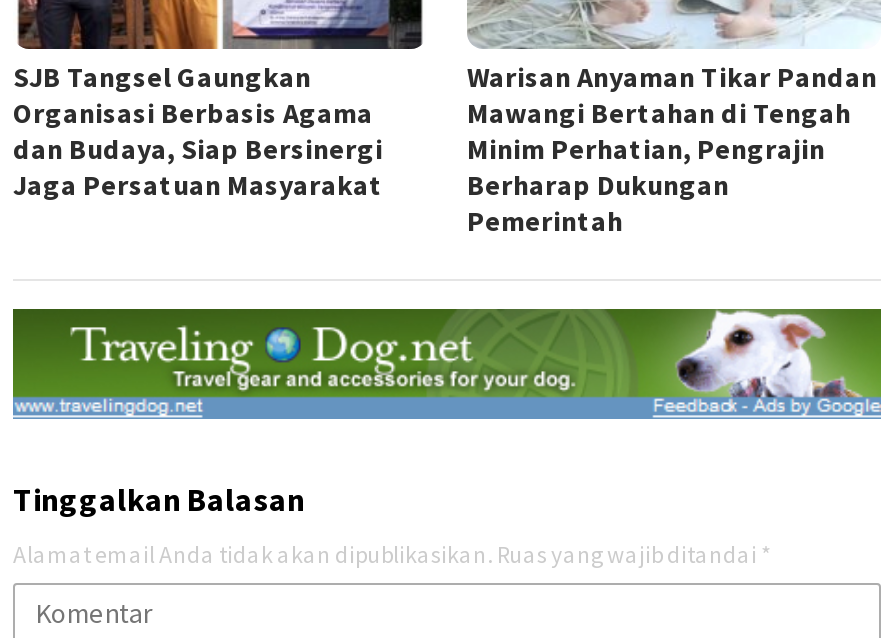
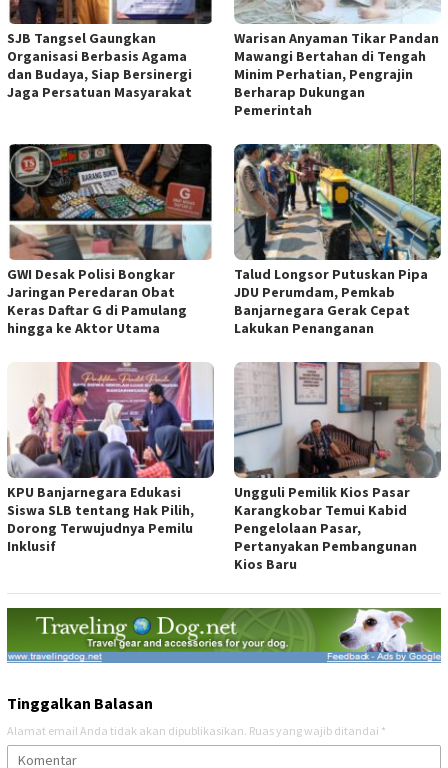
none -> [7,143,212,337] [image] | GWI Desak Polisi Bongkar | Jaringan Peredaran Obat | Keras Daftar G di Pamulang | hingga ke Aktor Utama
none -> [7,361,215,555] [image] | KPU Banjarnegara Edukasi | Siswa SLB tentang Hak Pilih, | Dorong Terwujudnya Pemilu | Inklusif
none -> [234,143,442,337] [image] | Talud Longsor Putuskan Pipa | JDU Perumdam, Pemkab | Banjarnegara Gerak Cepat | Lakukan Penanganan
none -> [234,361,441,573] [image] | Ungguli Pemilik Kios Pasar | Karangkobar Temui Kabid | Pengelolaan Pasar, | Pertanyakan Pembangunan | Kios Baru

